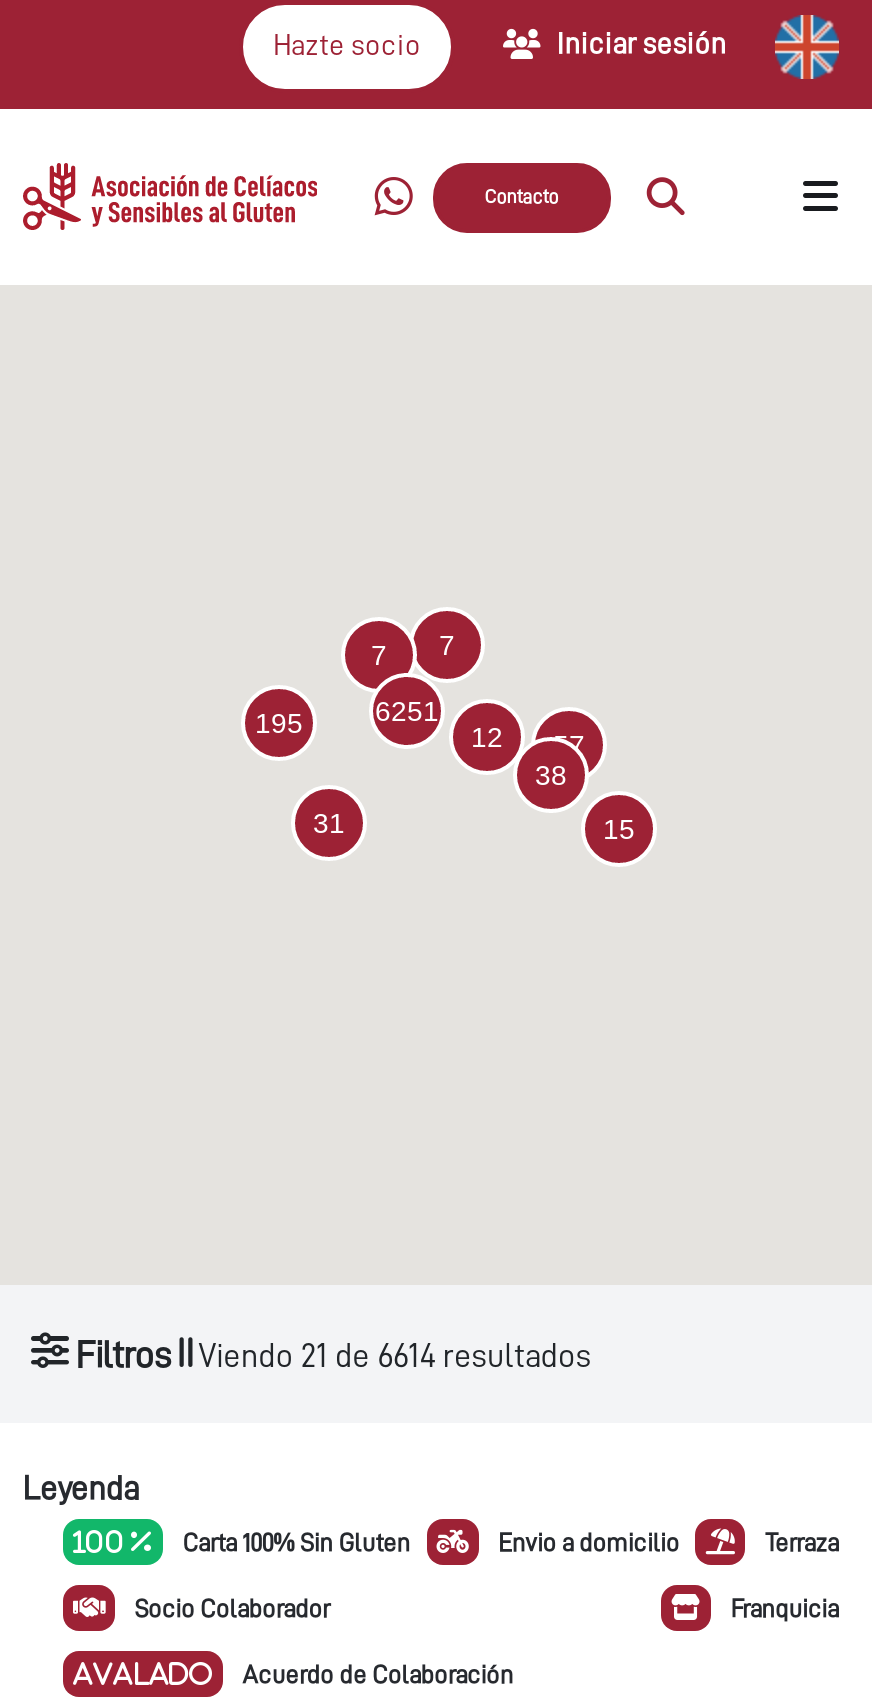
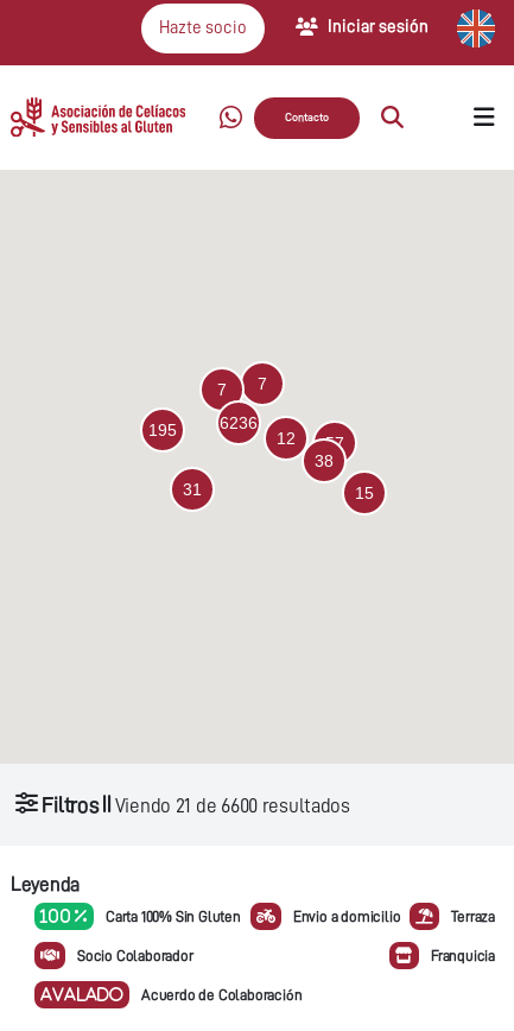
[198,1339,591,1373] Viendo 21 de 6614 resultados -> [115,796,350,816] Viendo 21 de 6600 resultados

